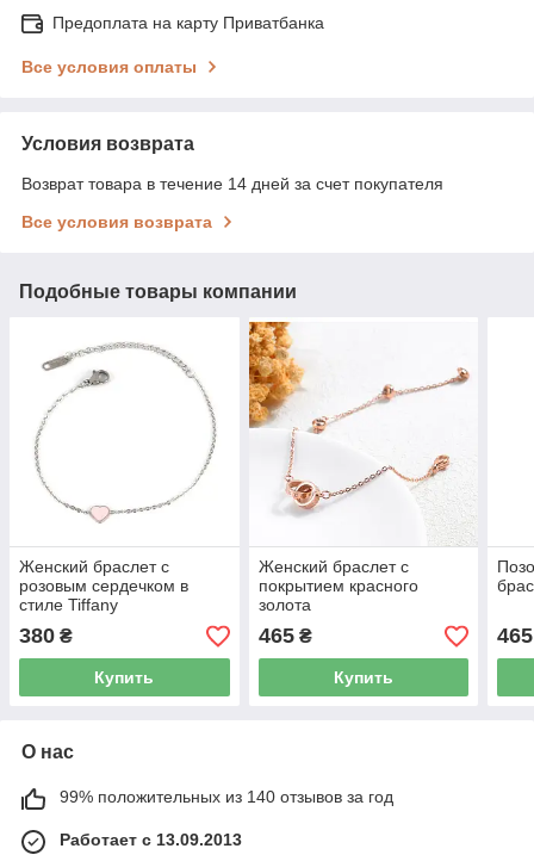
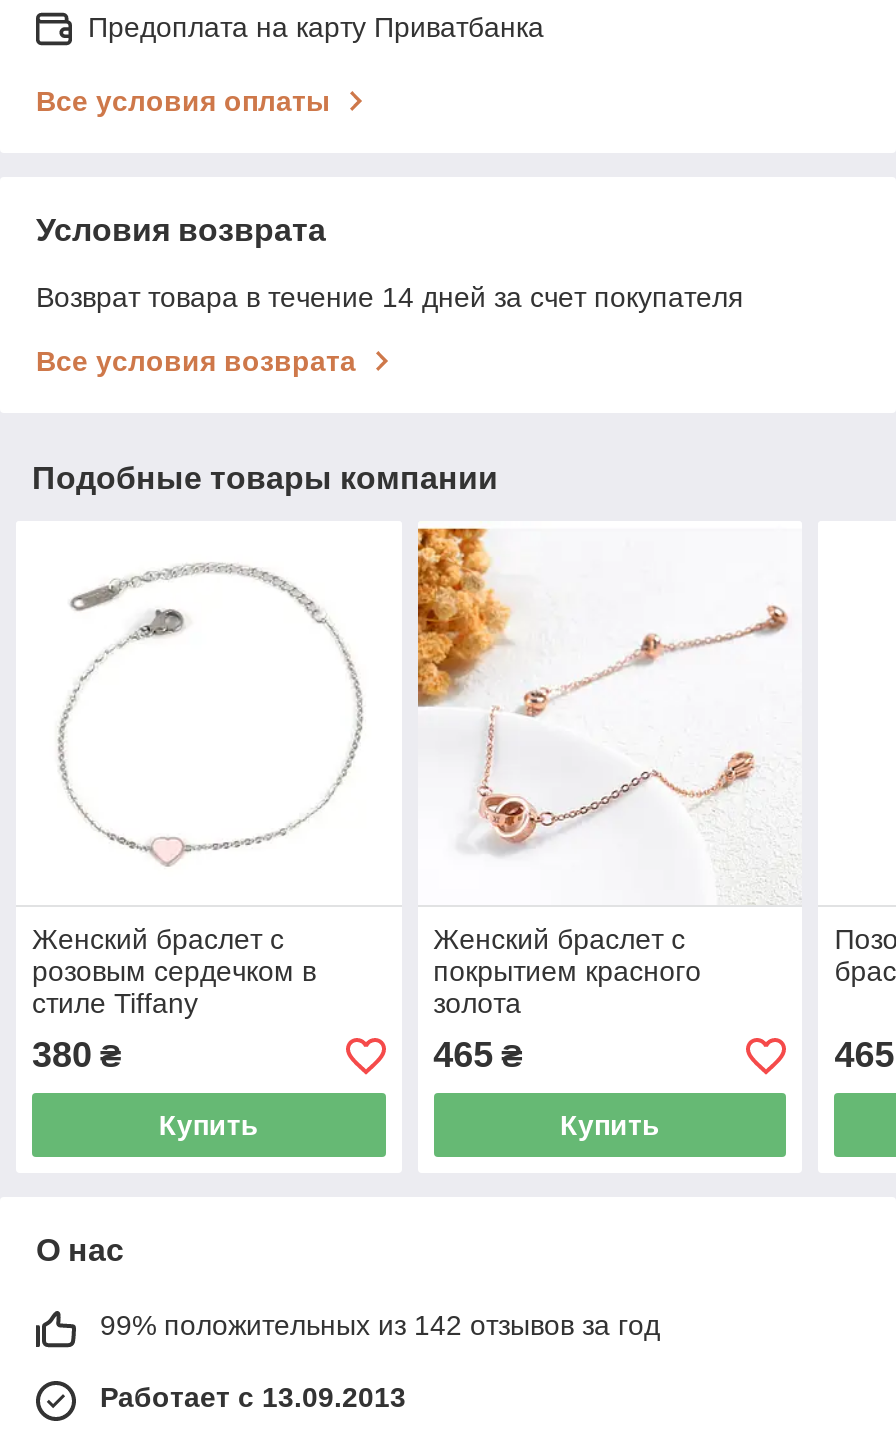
[60,788,393,807] 99% положительных из 140 отзывов за год -> [100,1310,660,1342] 99% положительных из 142 отзывов за год

